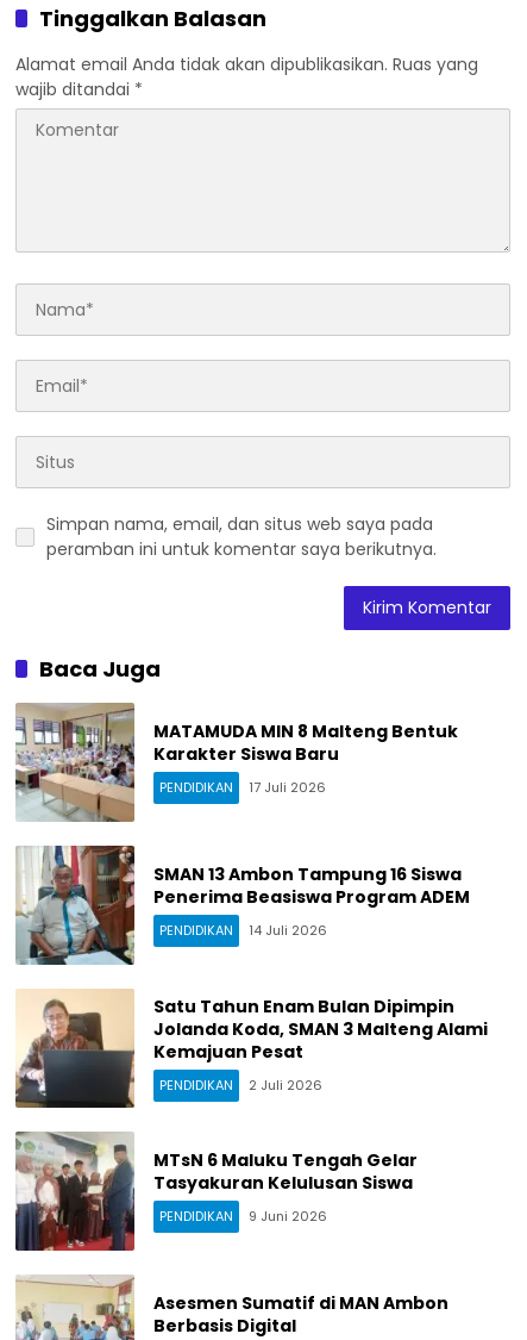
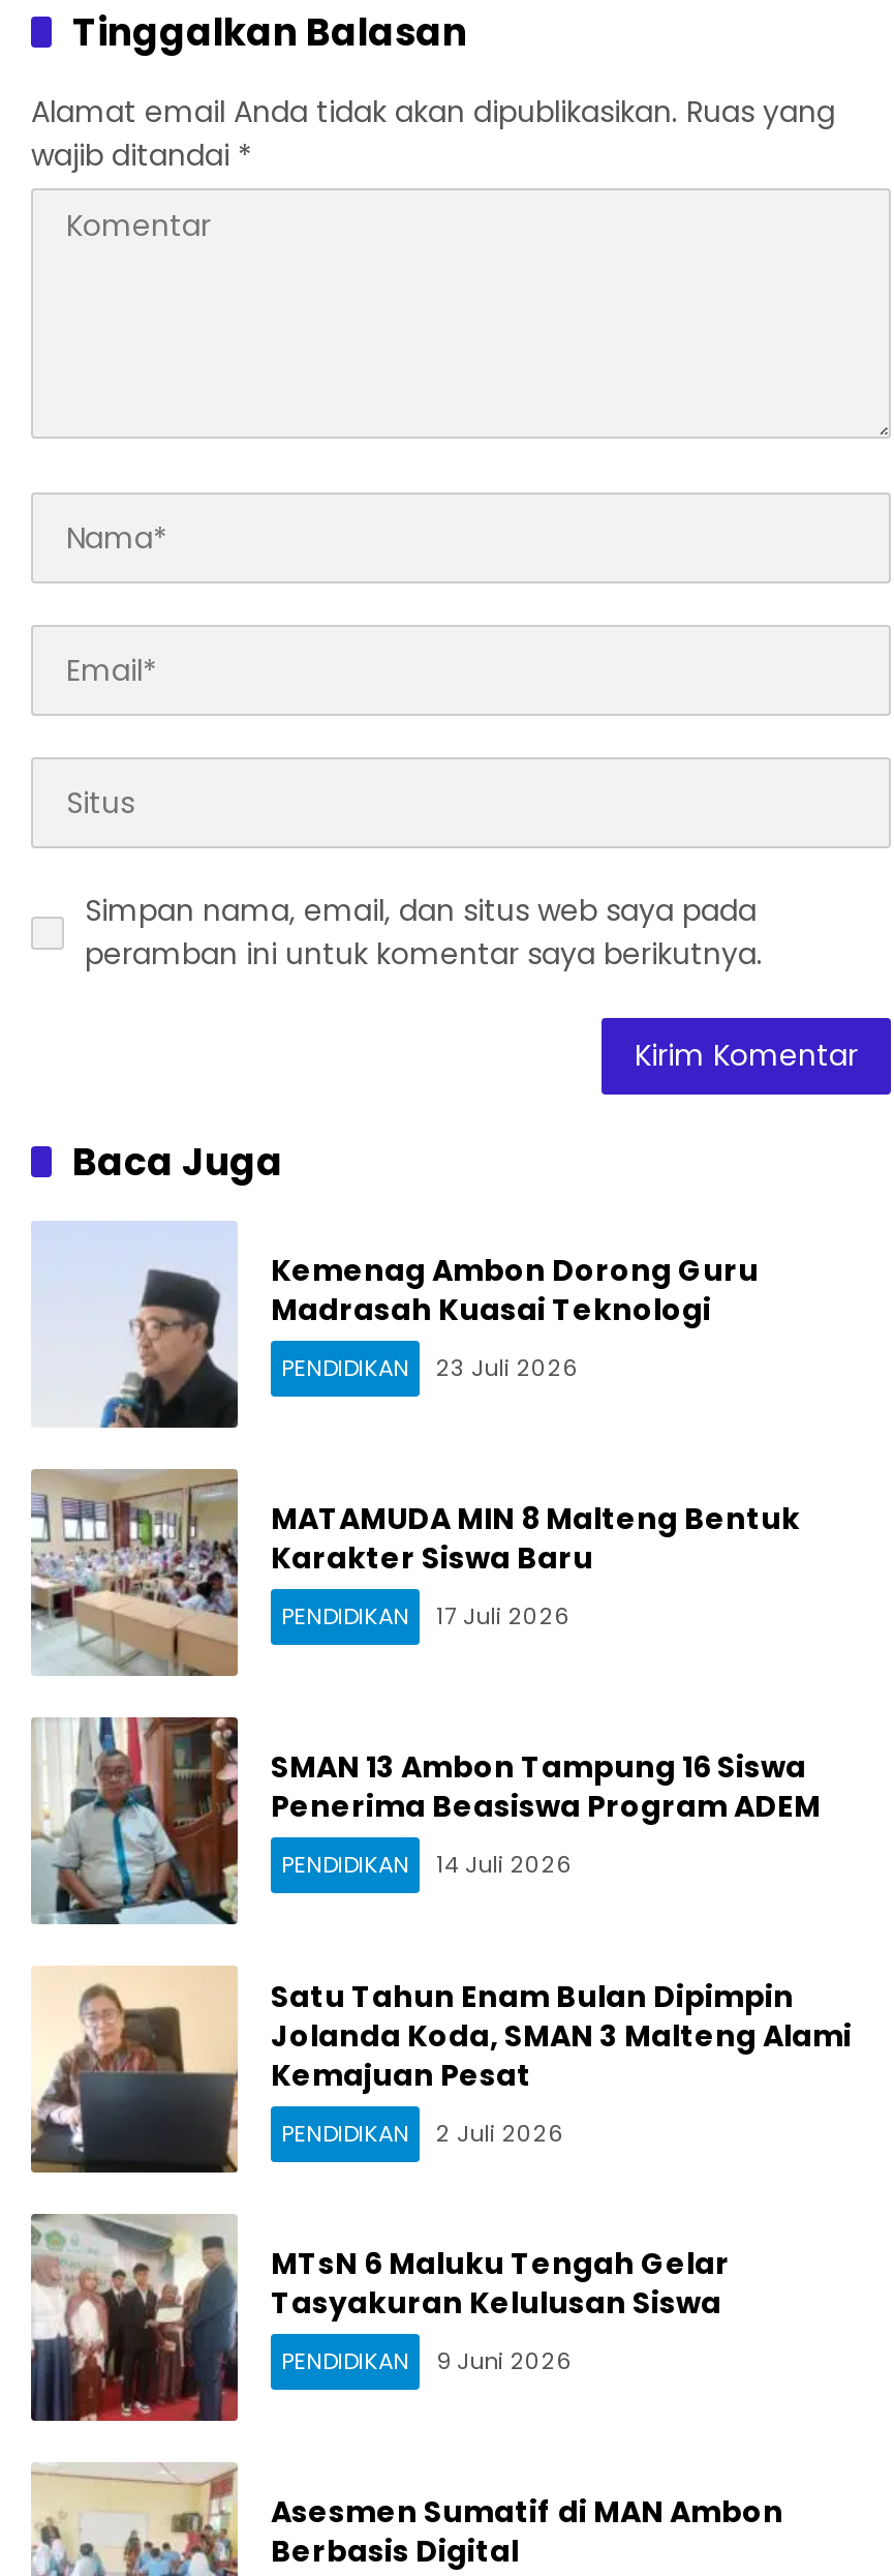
none -> [33,1221,759,1430] [image] | Kemenag Ambon Dorong Guru | Madrasah Kuasai Teknologi | PENDIDIKAN | 23 Juli 2026

